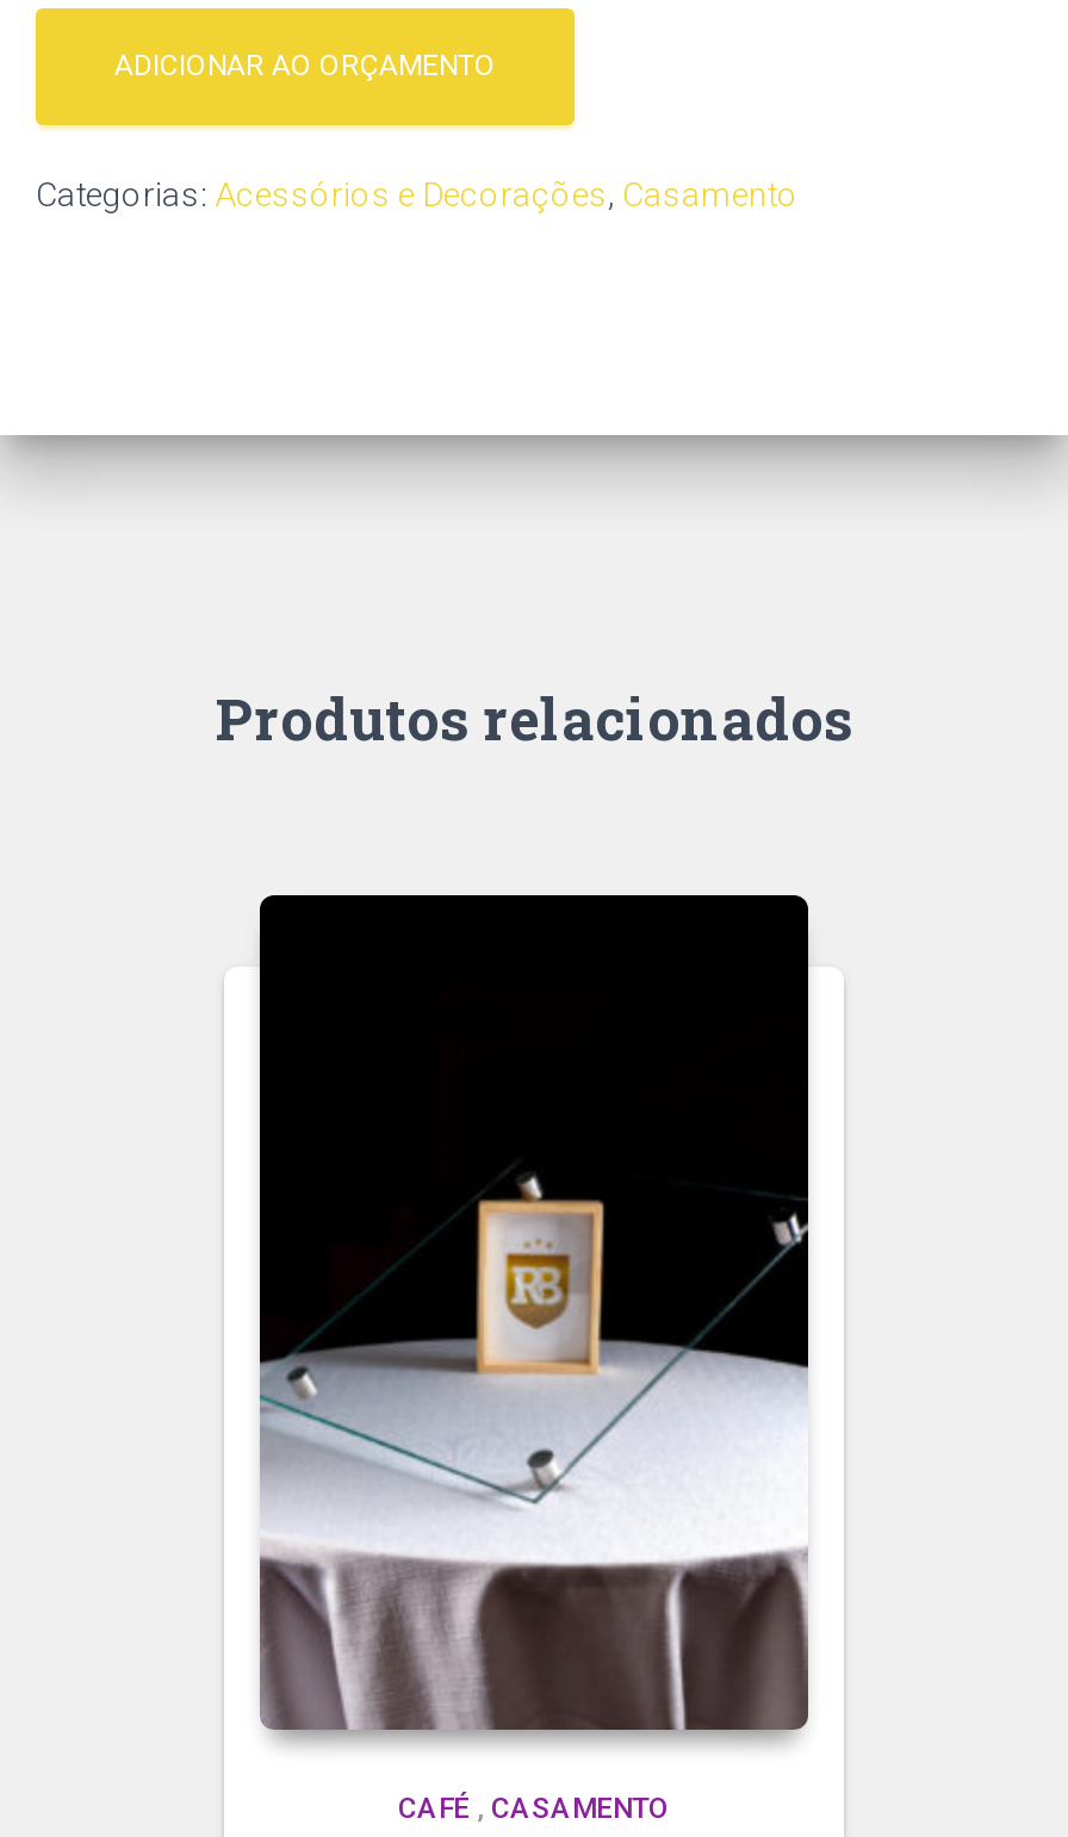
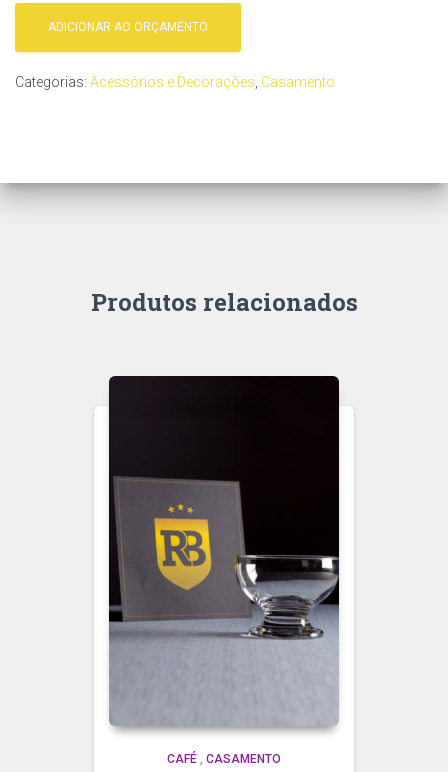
[257,1135,811,1731] [image] -> [108,475,340,726] [image]

